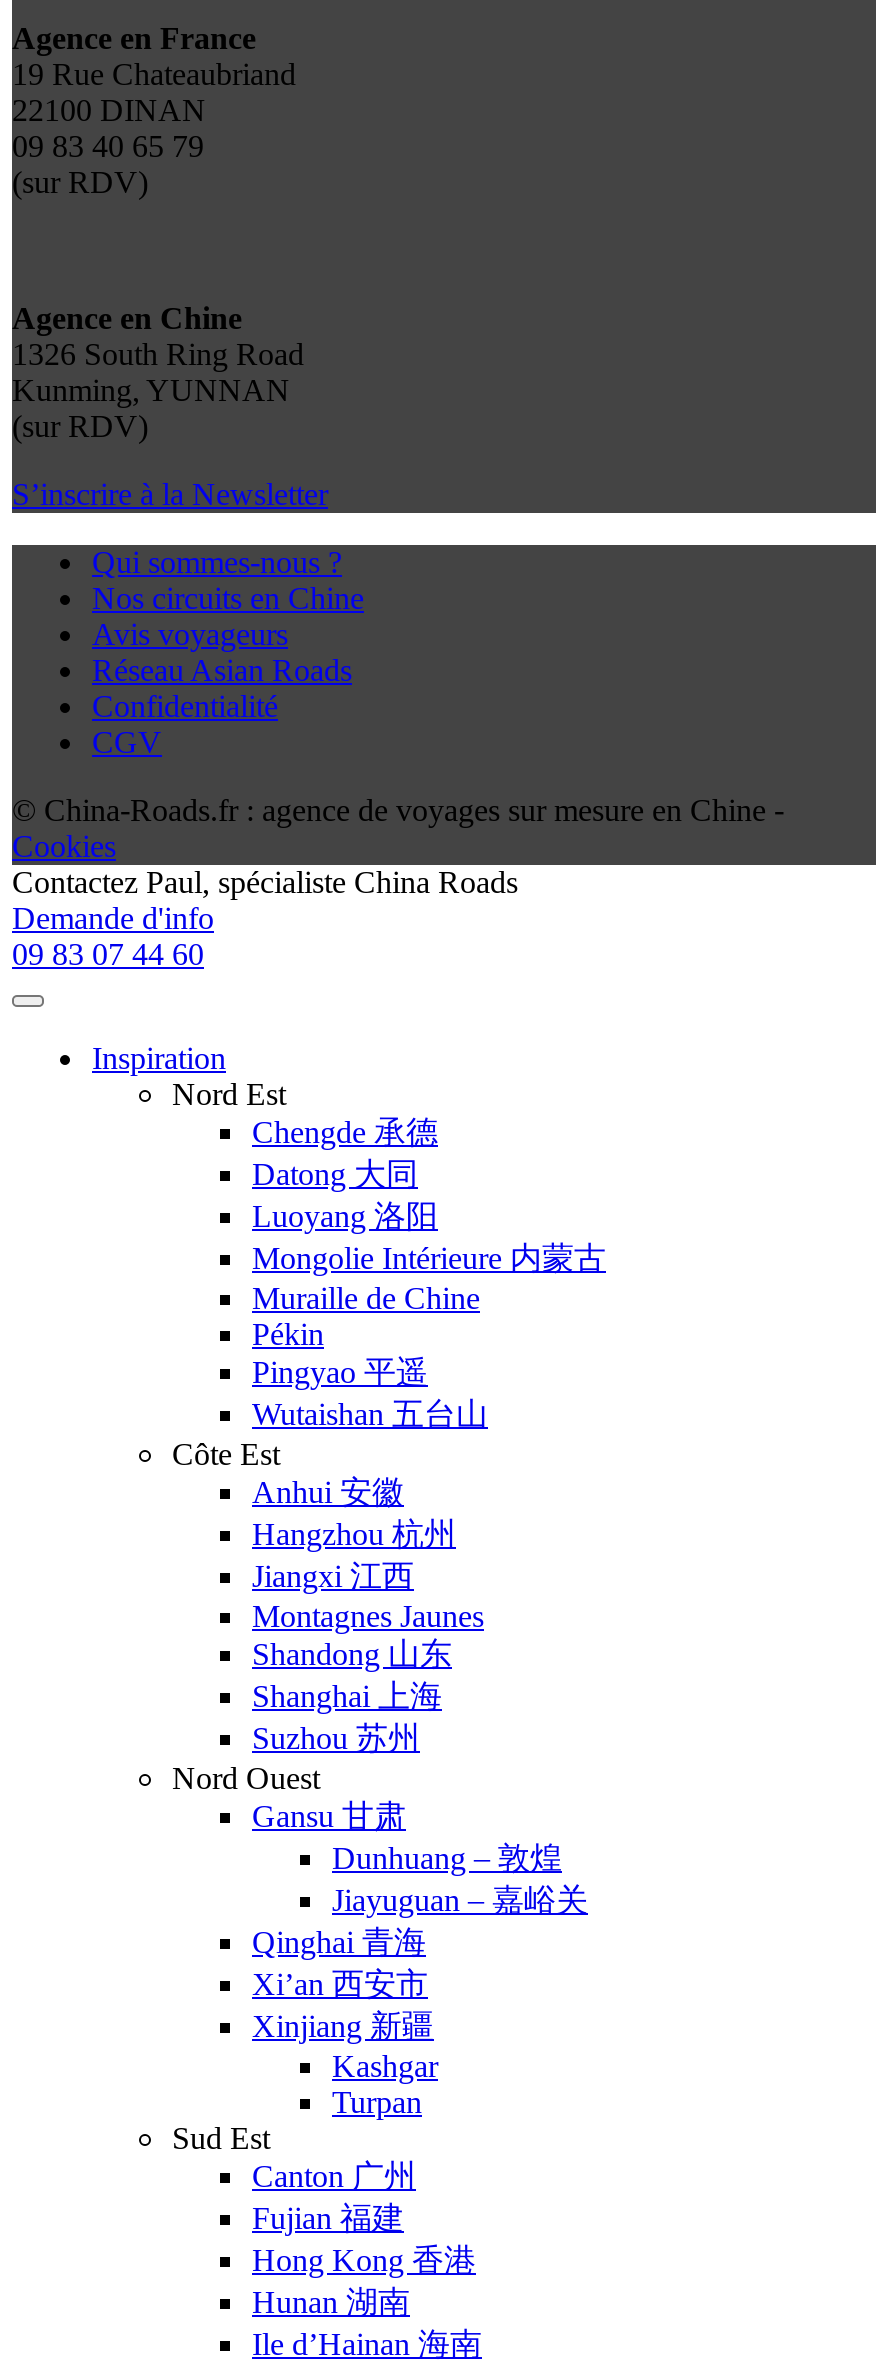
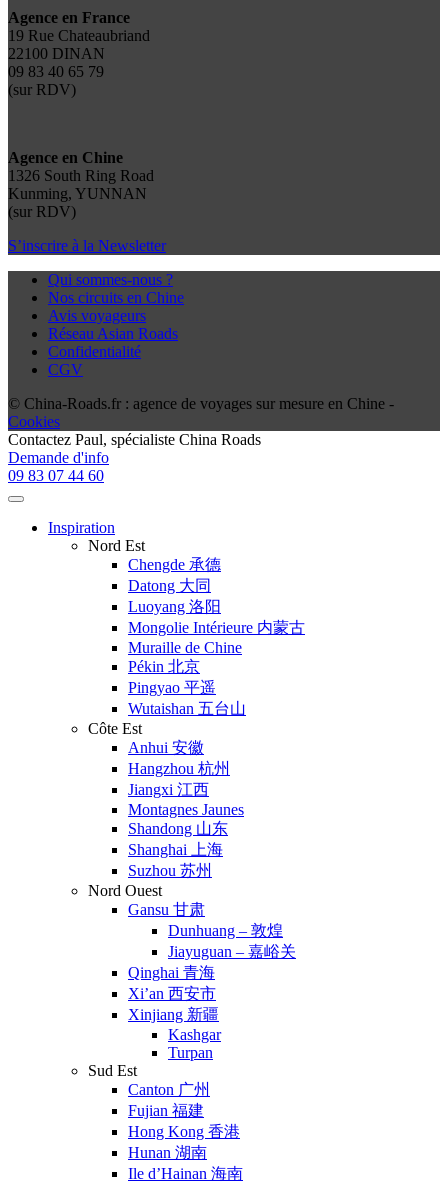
[252,1317,324,1351] Pékin -> [128,658,200,675] Pékin 北京

